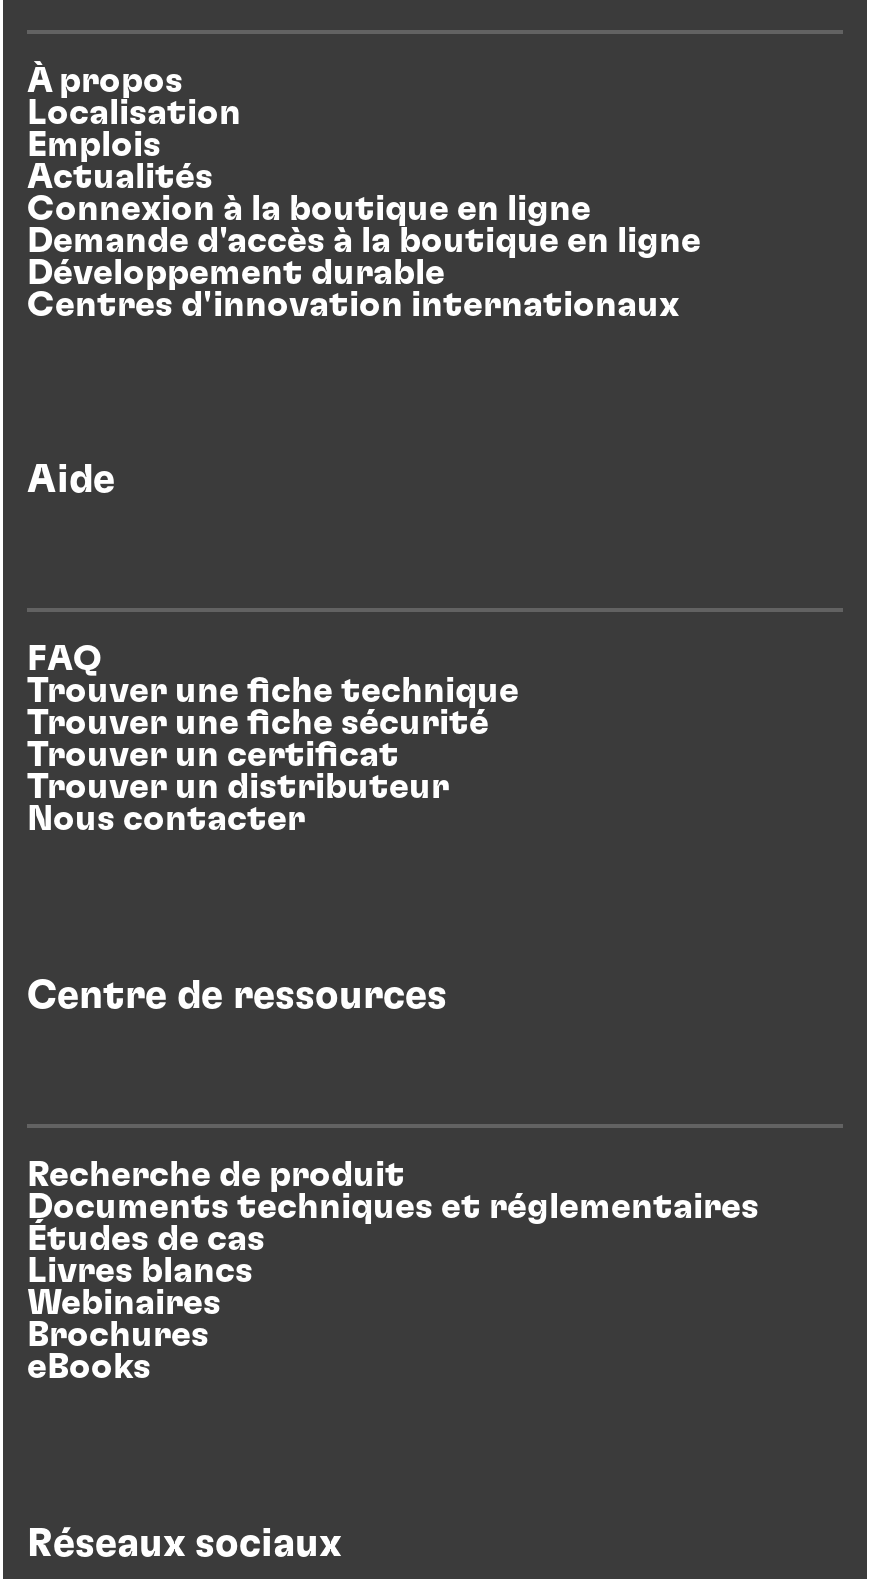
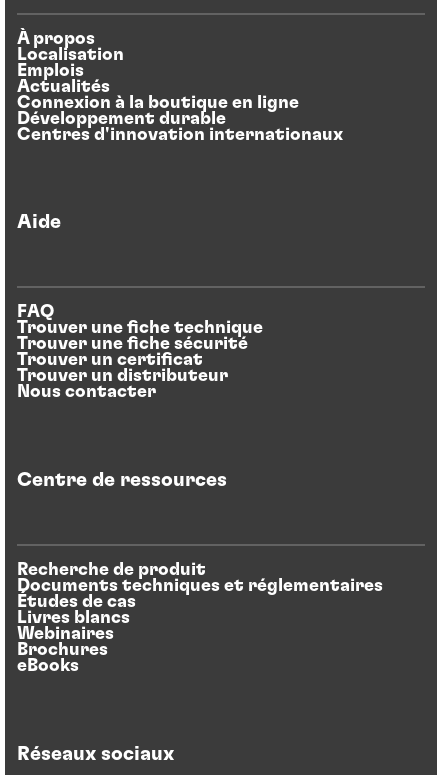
[27,223,701,259] Demande d'accès à la boutique en ligne -> none

